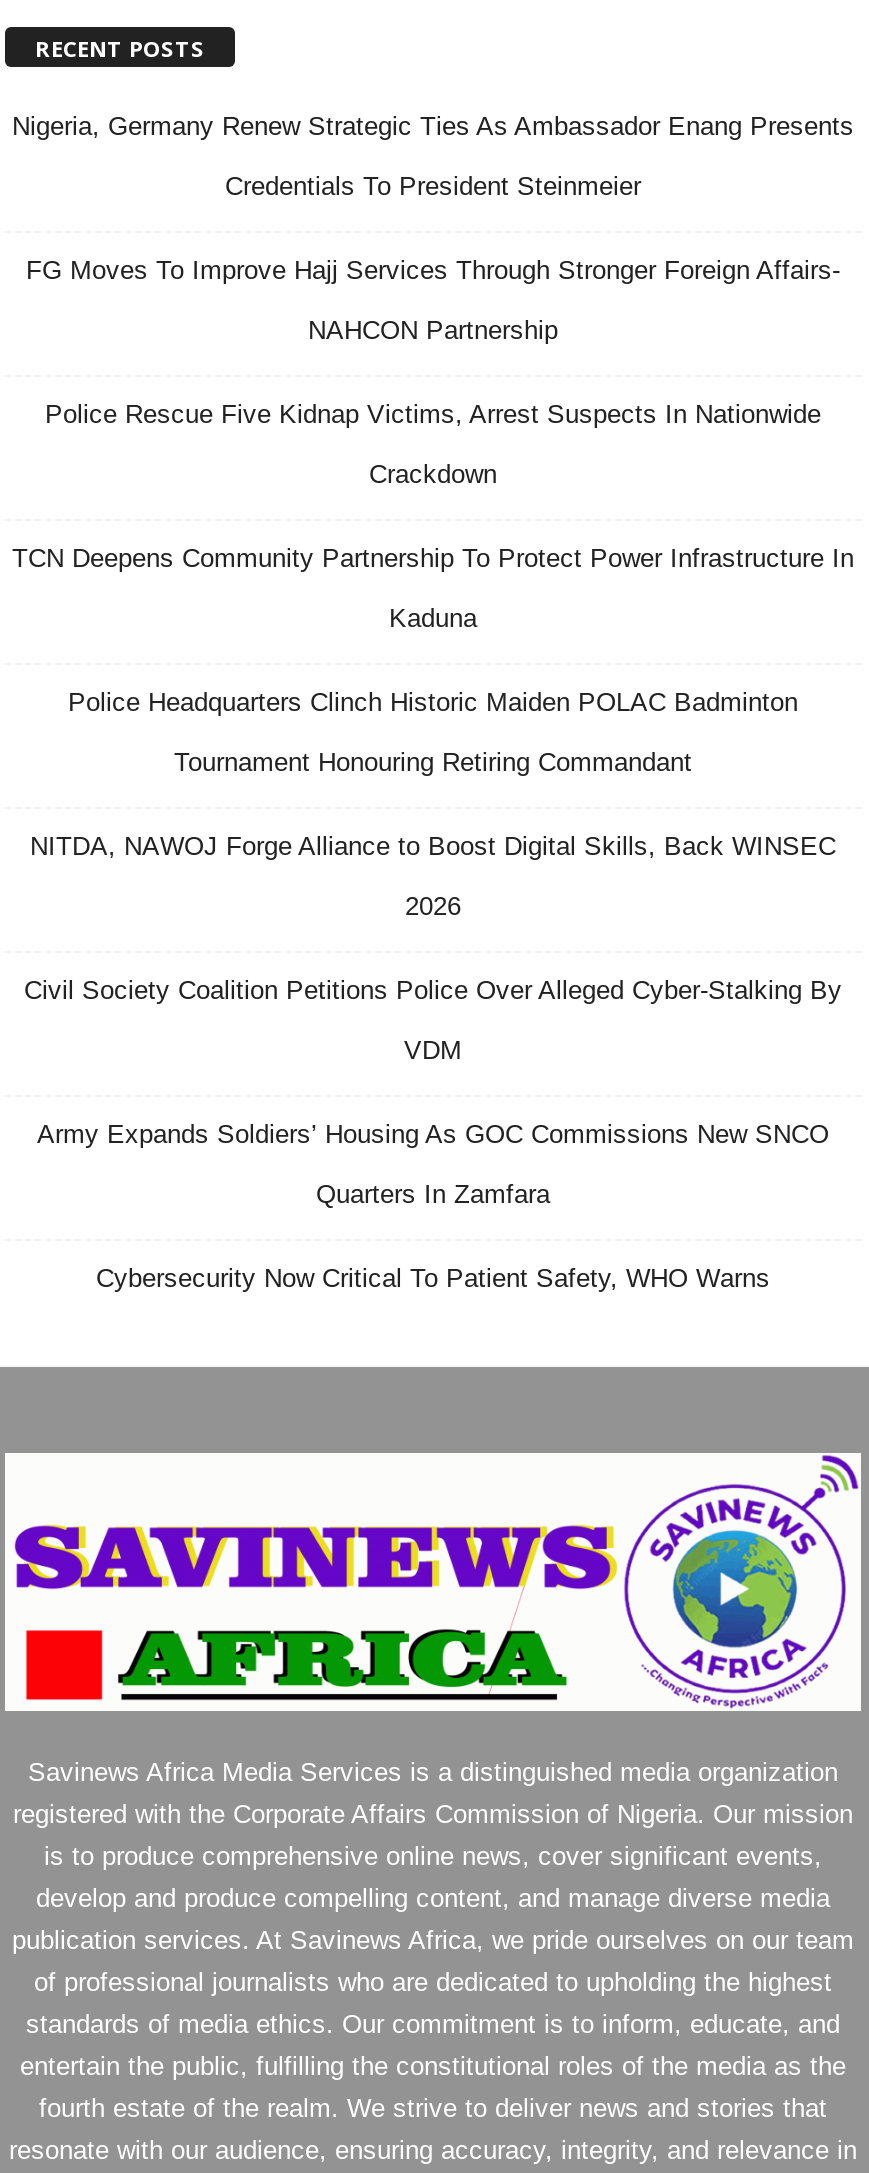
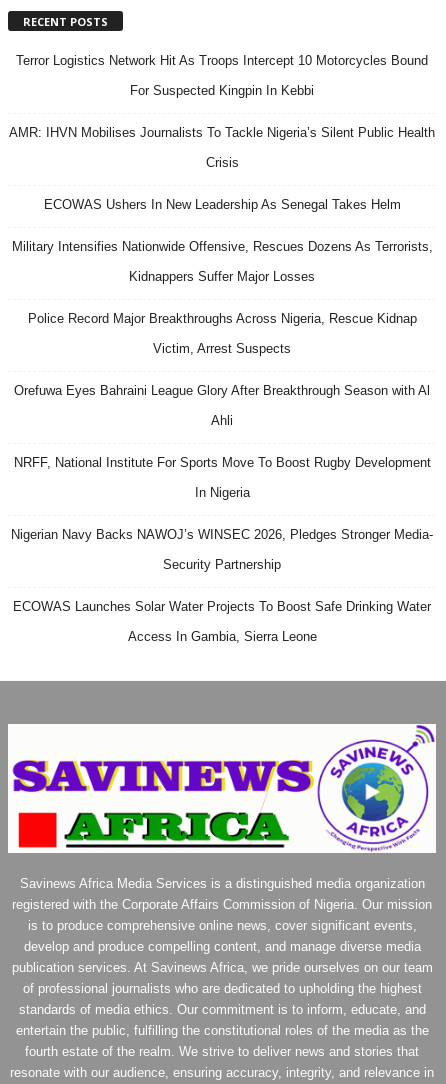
[12,111,854,141] Nigeria, Germany Renew Strategic Ties As Ambassador Enang Presents -> [16,53,428,68] Terror Logistics Network Hit As Troops Intercept 10 Motorcycles Bound
[225,171,641,201] Credentials To President Steinmeier -> [130,83,314,98] For Suspected Kingpin In Kebbi
[26,255,840,285] FG Moves To Improve Hajj Services Through Stronger Foreign Affairs- -> [9,125,435,140] AMR: IHVN Mobilises Journalists To Tackle Nigeria’s Silent Public Health
[308,315,558,345] NAHCON Partnership -> [205,155,238,170] Crisis
[45,399,821,429] Police Rescue Five Kidnap Victims, Arrest Suspects In Nationwide -> [43,197,400,212] ECOWAS Ushers In New Leadership As Senegal Takes Helm
[369,459,497,489] Crackdown -> [11,239,432,254] Military Intensifies Nationwide Offensive, Rescues Dozens As Terrorists,
[12,543,854,573] TCN Deepens Community Partnership To Protect Power Infrastructure In -> [129,269,315,284] Kidnappers Suffer Major Losses
[389,603,477,633] Kaduna -> [27,311,416,326] Police Record Major Breakthroughs Across Nigeria, Rescue Kidnap
[68,687,798,717] Police Headquarters Clinch Historic Maiden POLAC Badminton -> [153,341,291,356] Victim, Arrest Suspects
[174,747,692,777] Tournament Honouring Retiring Commandant -> [14,383,430,398] Orefuwa Eyes Bahraini League Glory After Breakthrough Season with Al
[30,831,836,861] NITDA, NAWOJ Forge Alliance to Boost Digital Skills, Back WINSEC -> [211,413,233,428] Ahli
[405,891,461,921] 2026 -> [13,455,430,470] NRFF, National Institute For Sports Move To Boost Rugby Development
[24,975,842,1005] Civil Society Coalition Petitions Police Over Alleged Cyber-Stalking By -> [194,485,249,500] In Nigeria
[404,1035,462,1065] VDM -> [11,527,433,542] Nigerian Navy Backs NAWOJ’s WINSEC 2026, Pledges Stronger Media-
[37,1119,829,1149] Army Expands Soldiers’ Housing As GOC Commissions New SNCO -> [163,557,281,572] Security Partnership
[316,1179,550,1209] Quarters In Zamfara -> [13,599,431,614] ECOWAS Launches Solar Water Projects To Boost Safe Drinking Water
[96,1263,770,1293] Cybersecurity Now Critical To Patient Safety, WHO Warns -> [127,629,316,644] Access In Gambia, Sierra Leone

